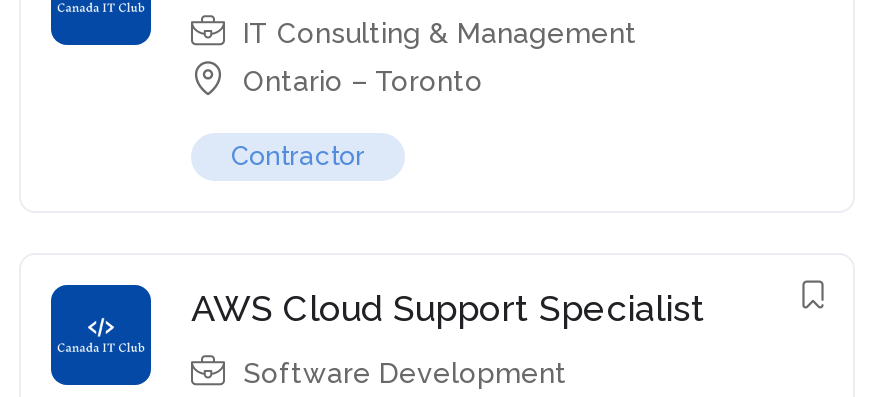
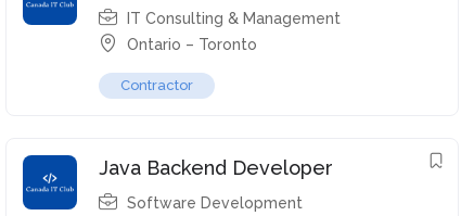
[191,287,705,329] AWS Cloud Support Specialist -> [99,156,333,179] Java Backend Developer

